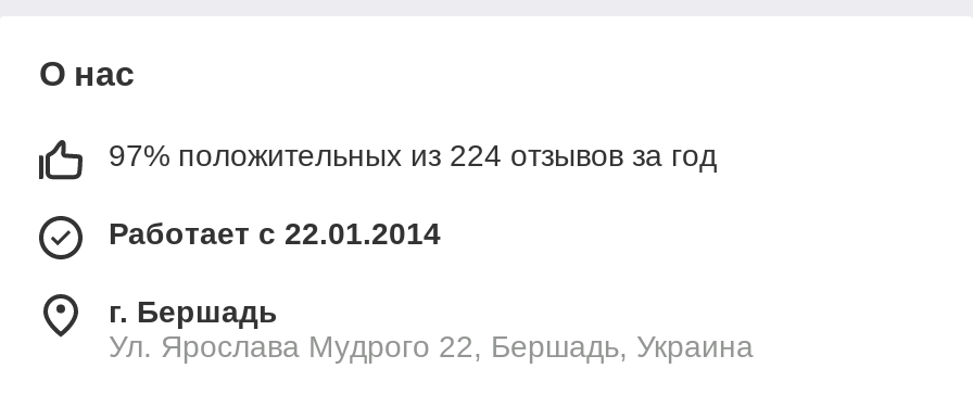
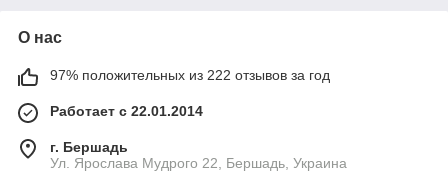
[109,137,717,172] 97% положительных из 224 отзывов за год -> [50,67,330,83] 97% положительных из 222 отзывов за год

